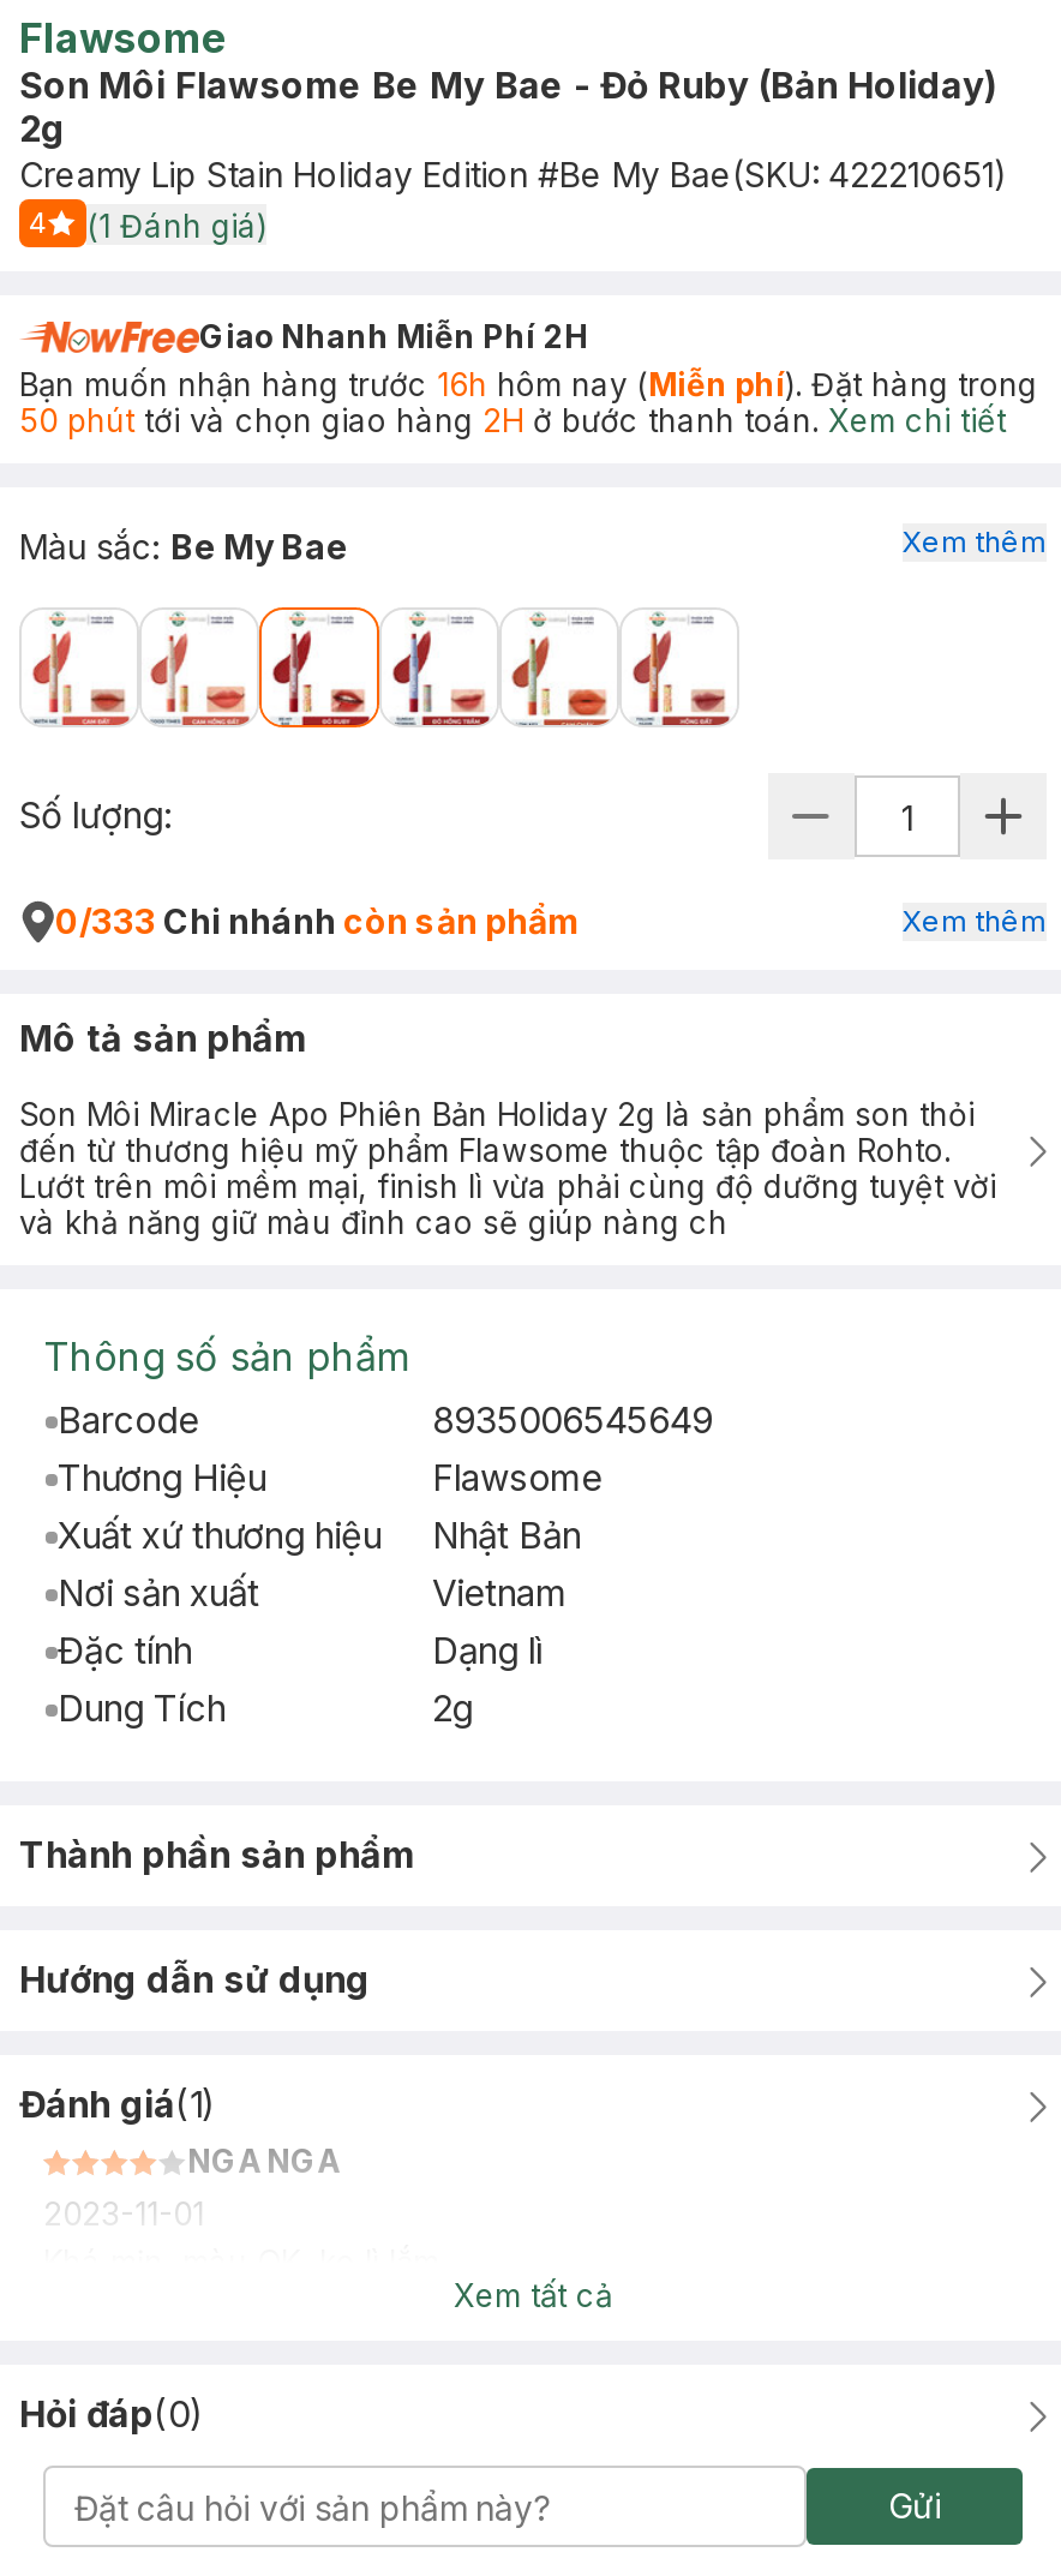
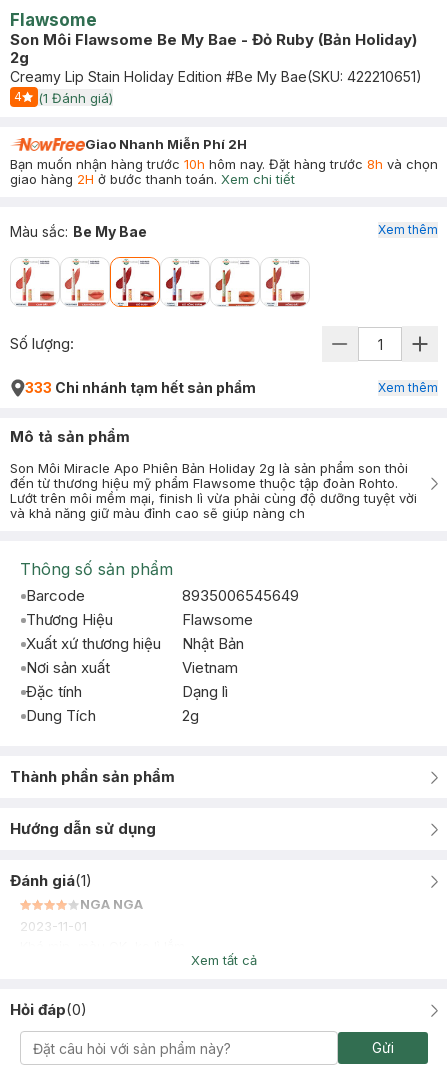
[19,365,1037,439] Bạn muốn nhận hàng trước 16h hôm nay (Miễn phí). Đặt hàng trong | 50 phút tới và chọn giao hàng 2H ở bước thanh toán. Xem chi tiết -> [10,156,438,187] Bạn muốn nhận hàng trước 10h hôm nay. Đặt hàng trước 8h và chọn | giao hàng 2H ở bước thanh toán. Xem chi tiết
[55,900,581,941] 0/333 Chi nhánh còn sản phẩm -> [25,379,256,396] 333 Chi nhánh tạm hết sản phẩm

